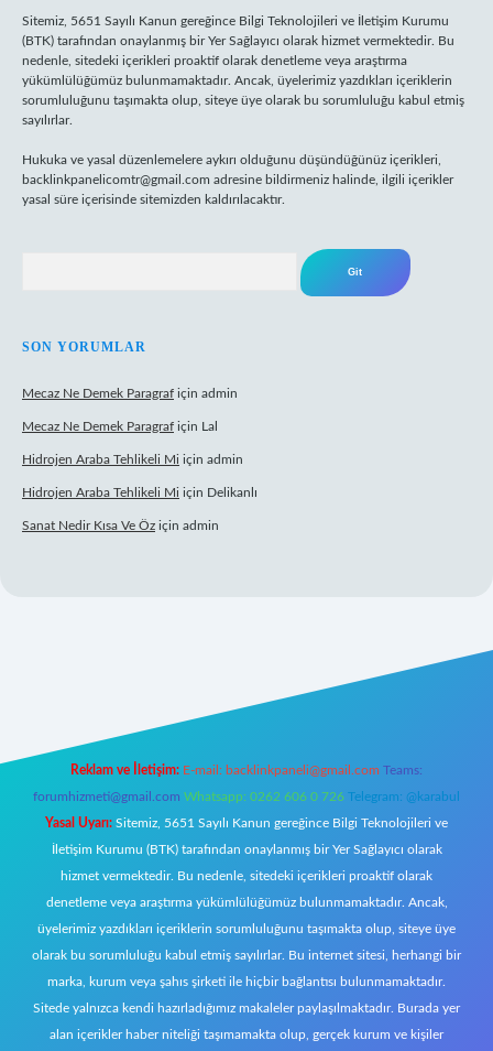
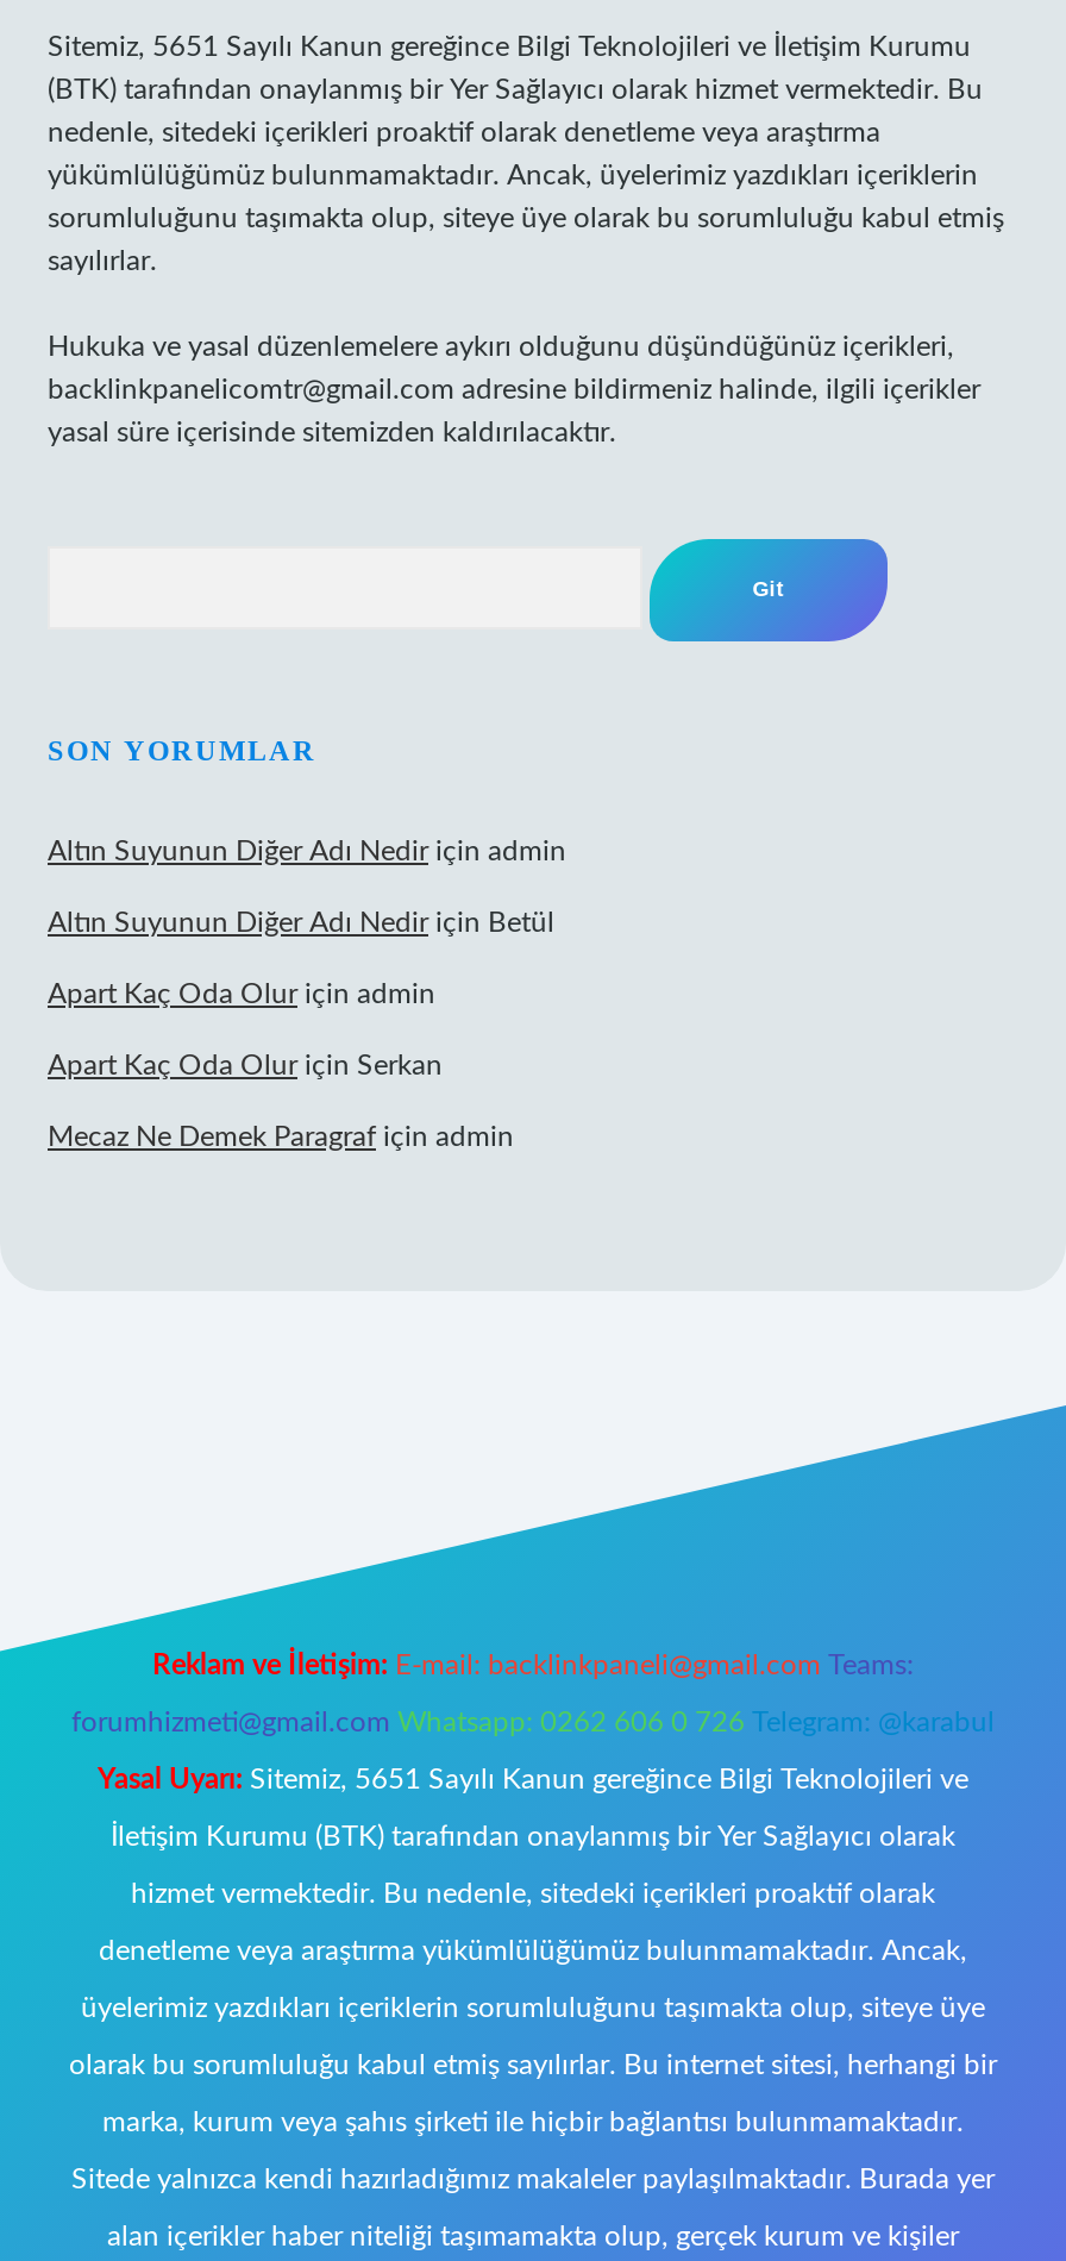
none -> [48,837,566,1079] Altın Suyunun Diğer Adı Nedir için admin | Altın Suyunun Diğer Adı Nedir için Betül | Apart Kaç Oda Olur için admin | Apart Kaç Oda Olur için Serkan
moved [22,387,238,400] -> [48,1122,514,1151]: Mecaz Ne Demek Paragraf için admin
[22,420,258,532] Mecaz Ne Demek Paragraf için Lal | Hidrojen Araba Tehlikeli Mi için admin | Hidrojen Araba Tehlikeli Mi için Delikanlı | Sanat Nedir Kısa Ve Öz için admin -> none

